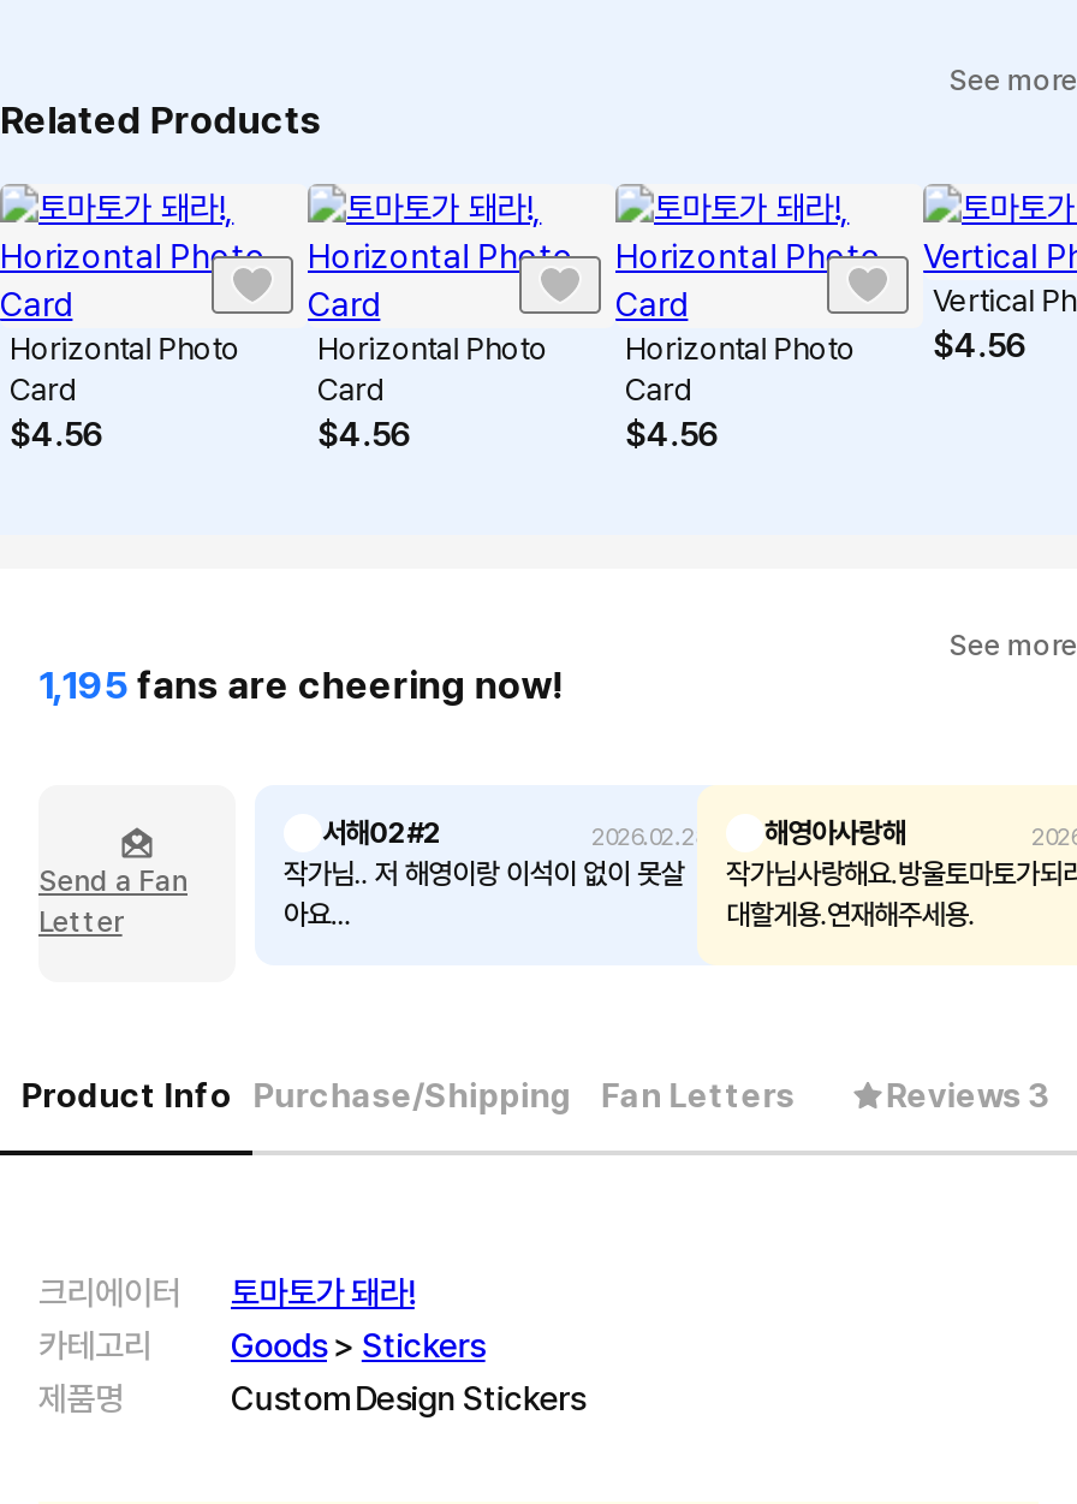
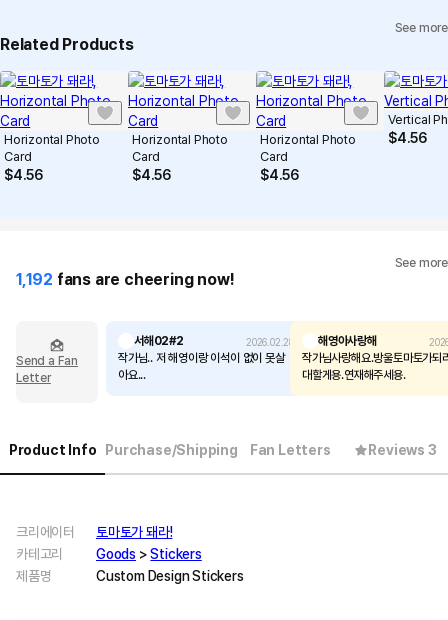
[38,662,564,708] 1,195 fans are cheering now! -> [16,270,234,289] 1,192 fans are cheering now!

